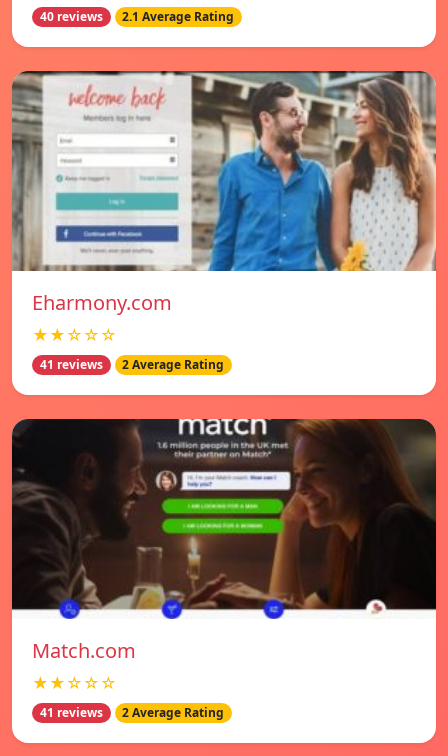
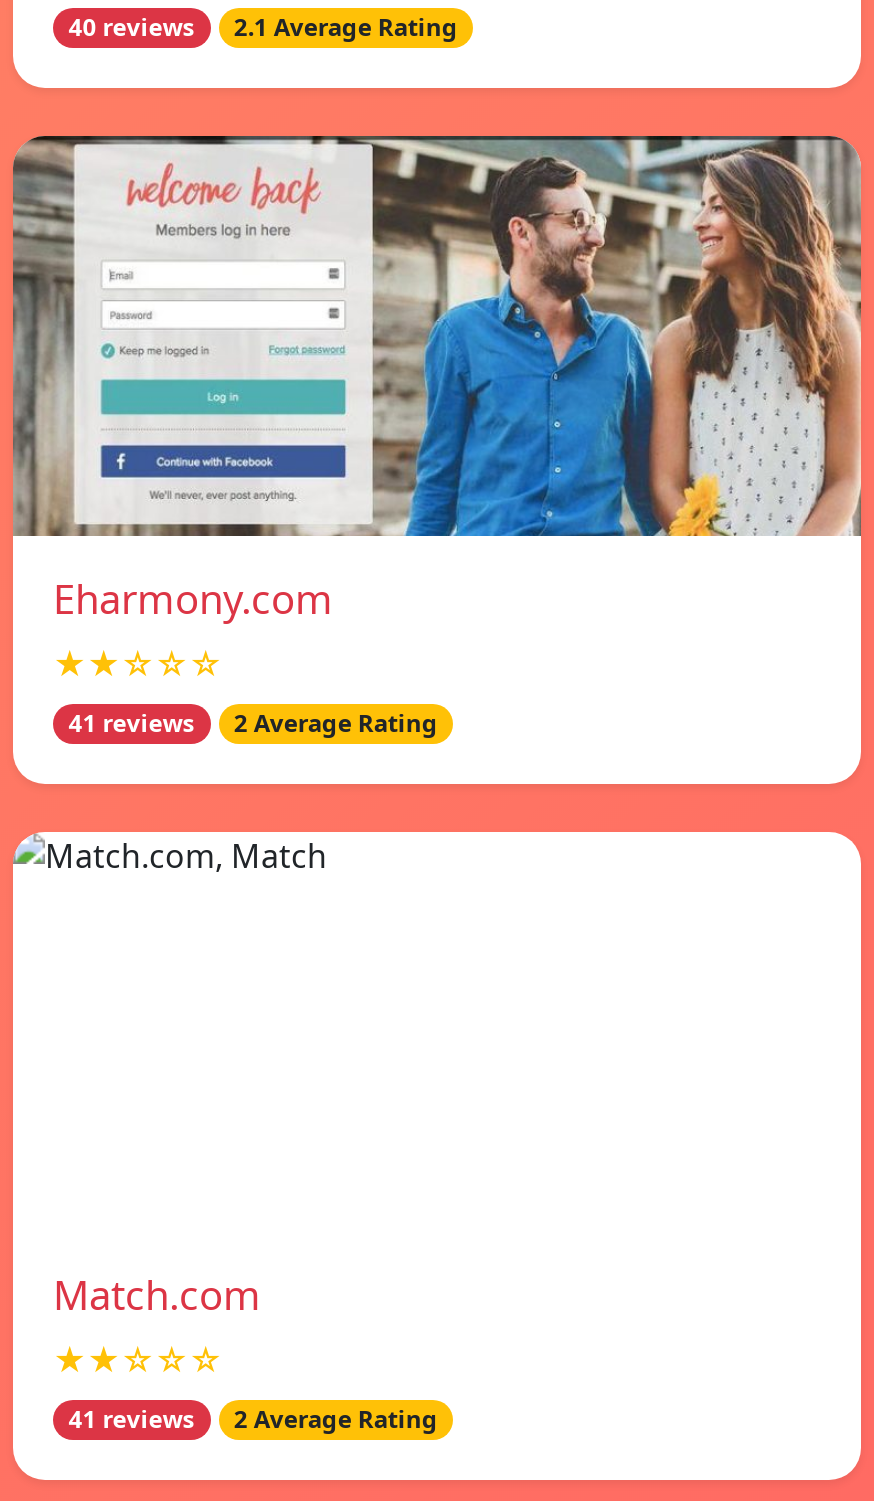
[11,418,437,620] [image] -> none

